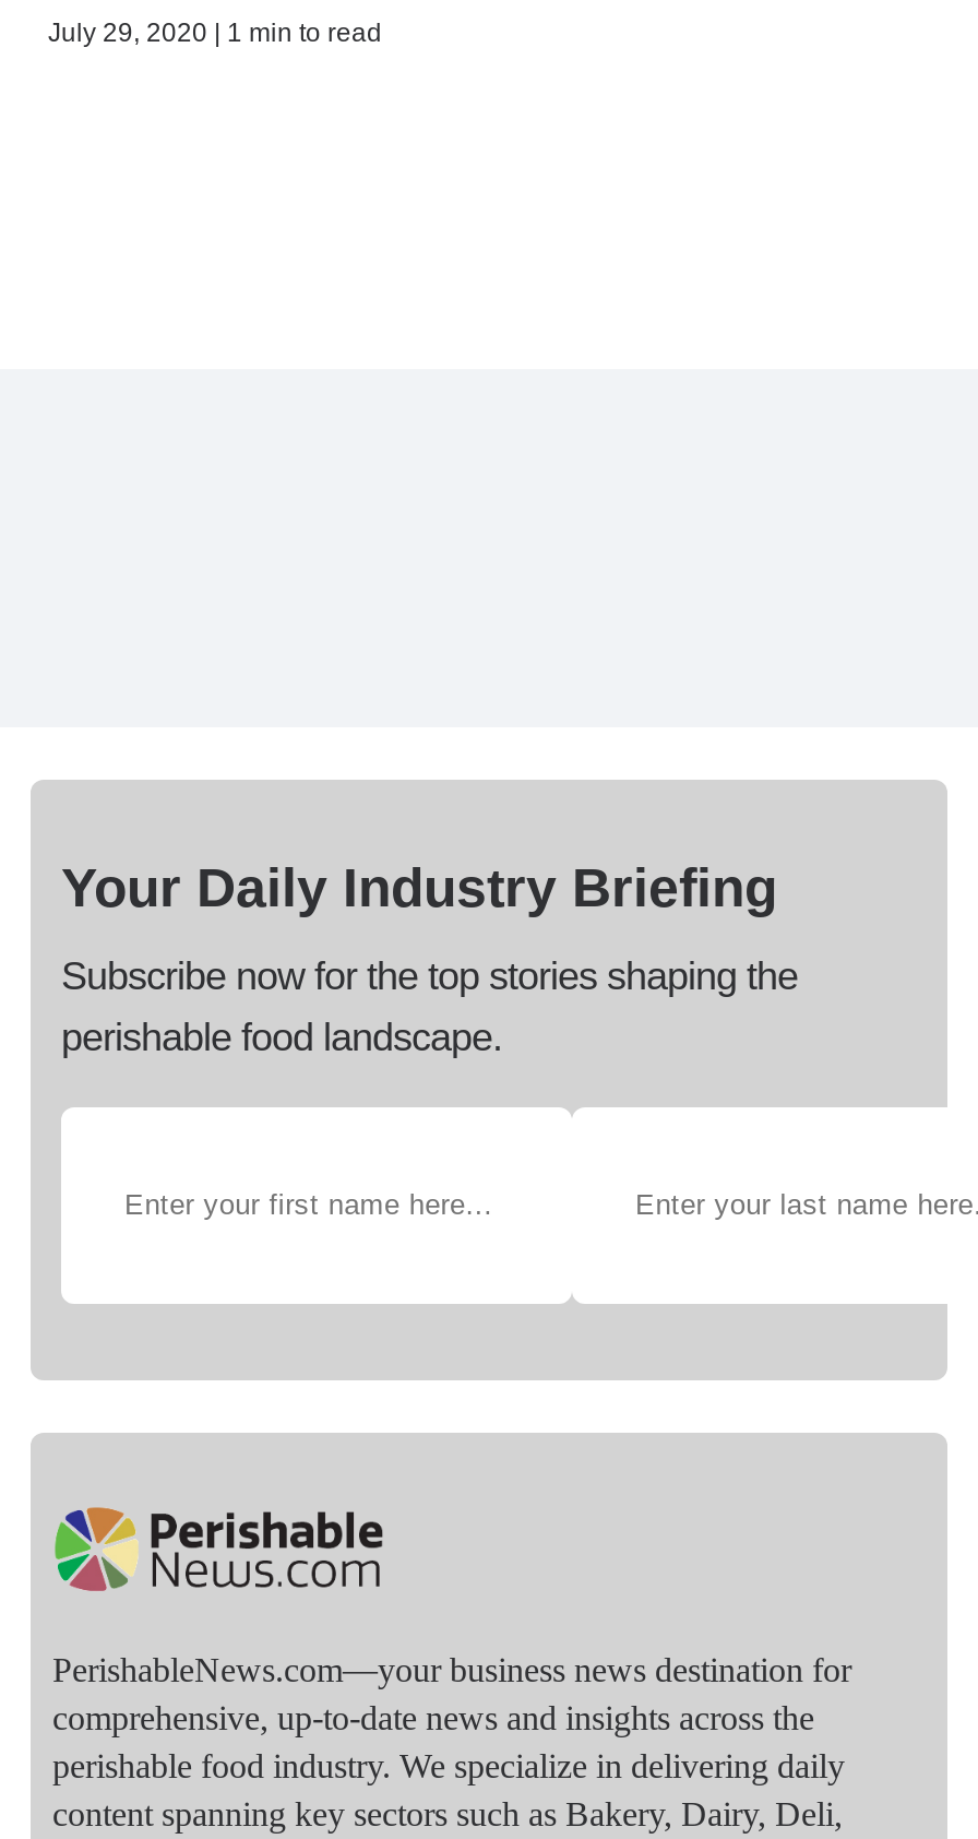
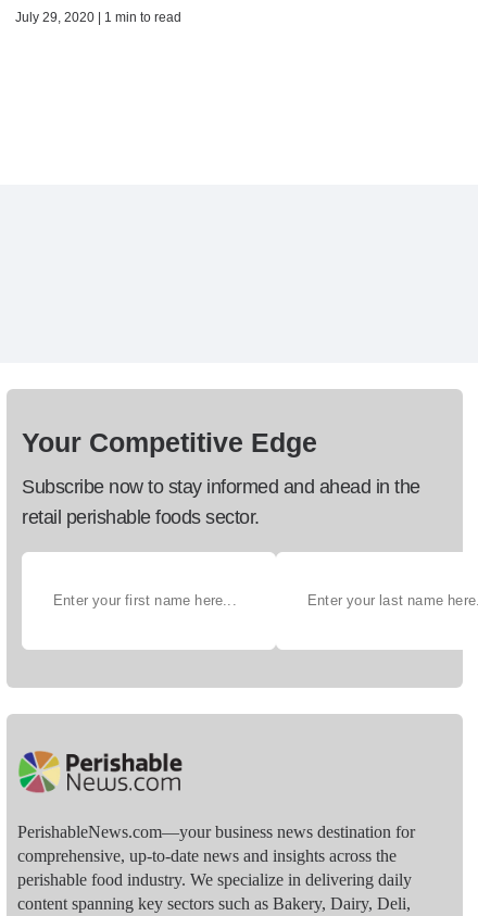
[61,855,777,916] Your Daily Industry Briefing -> [22,426,317,457] Your Competitive Edge
[61,953,798,1058] Subscribe now for the top stories shaping the | perishable food landscape. -> [22,475,420,528] Subscribe now to stay informed and ahead in the | retail perishable foods sector.

